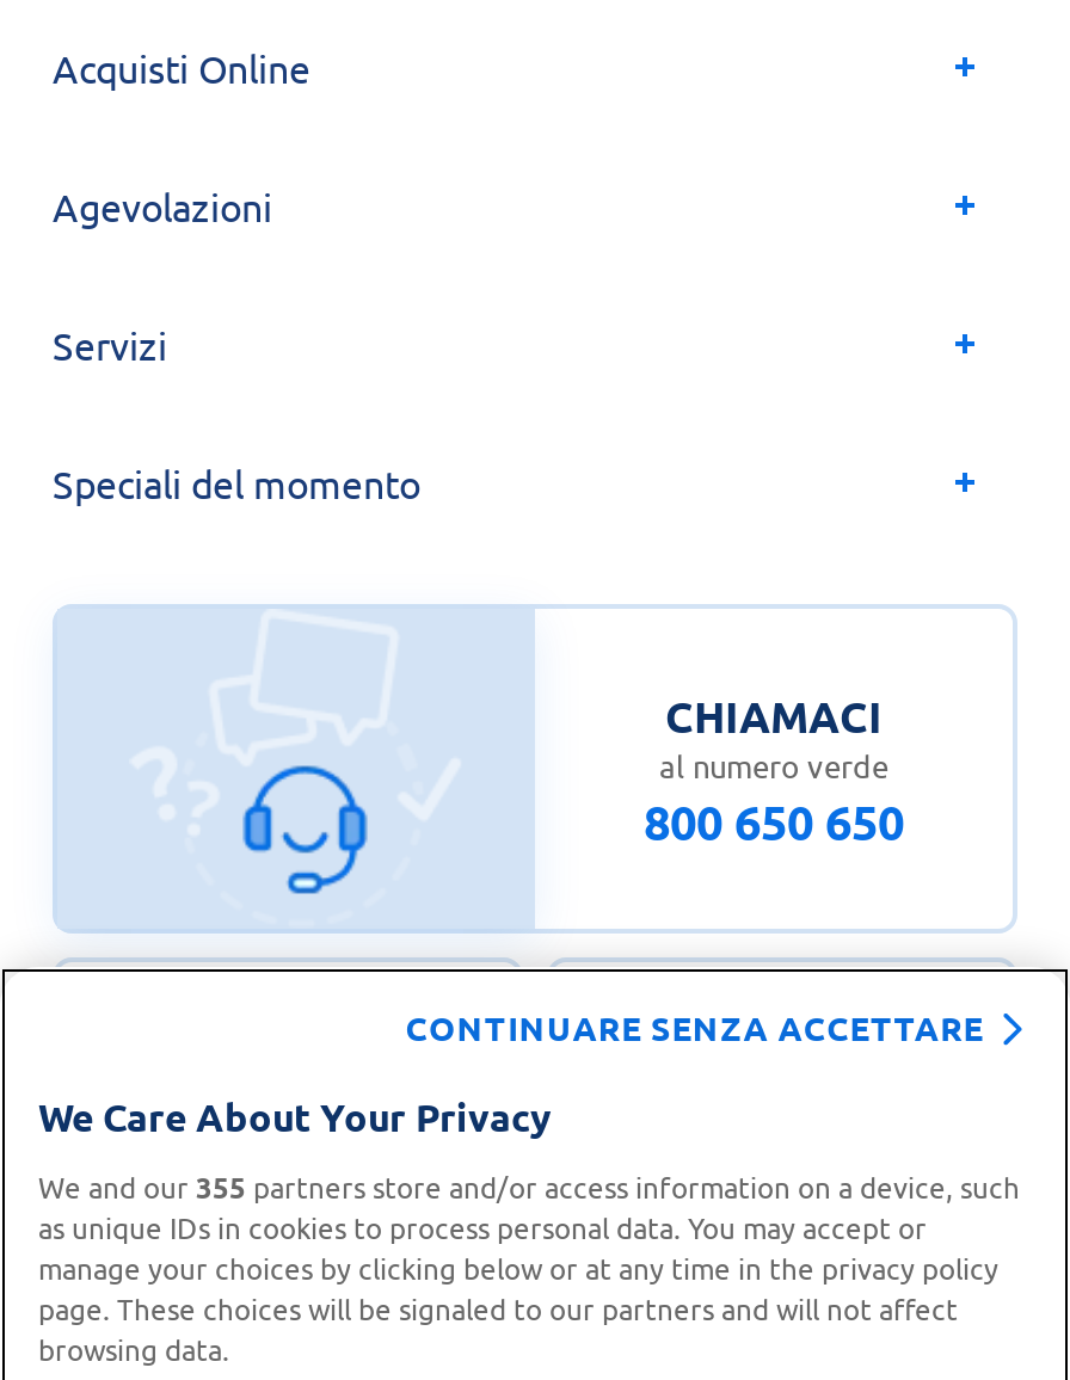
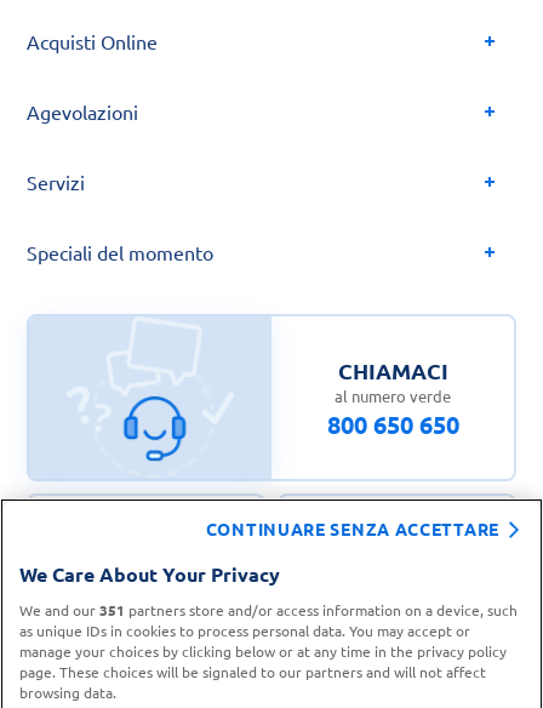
[38,1168,1020,1206] We and our 355 partners store and/or access information on a device, such -> [19,600,518,619] We and our 351 partners store and/or access information on a device, such

